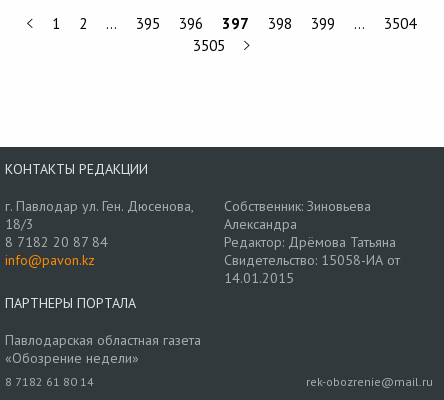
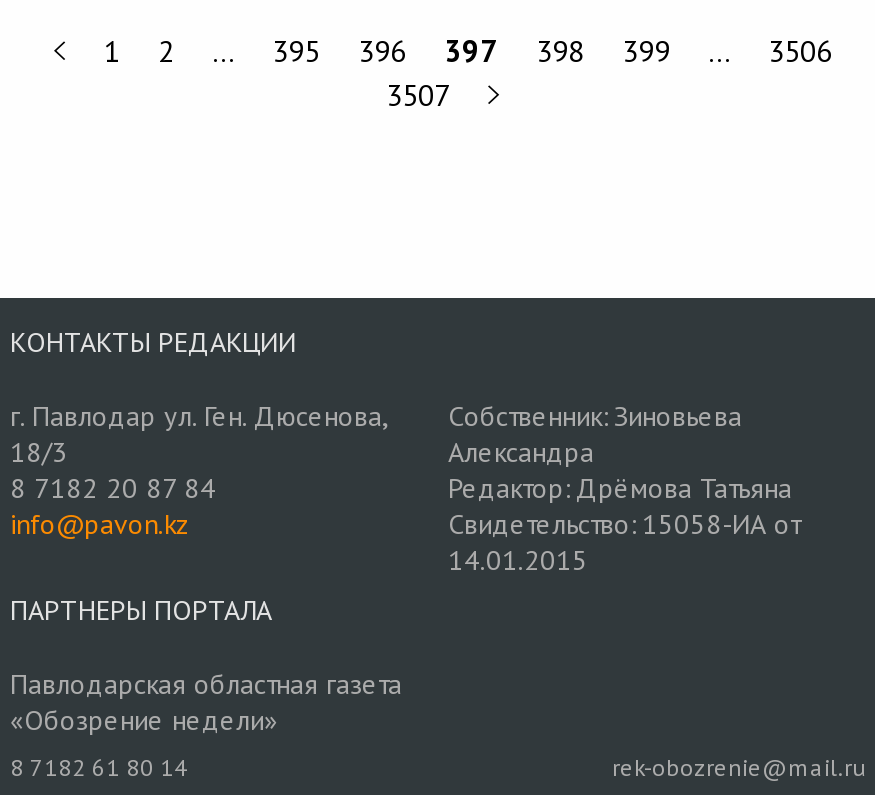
[384,14,416,33] 3504 -> [768,32,832,70] 3506
[193,36,225,55] 3505 -> [386,76,450,114] 3507

